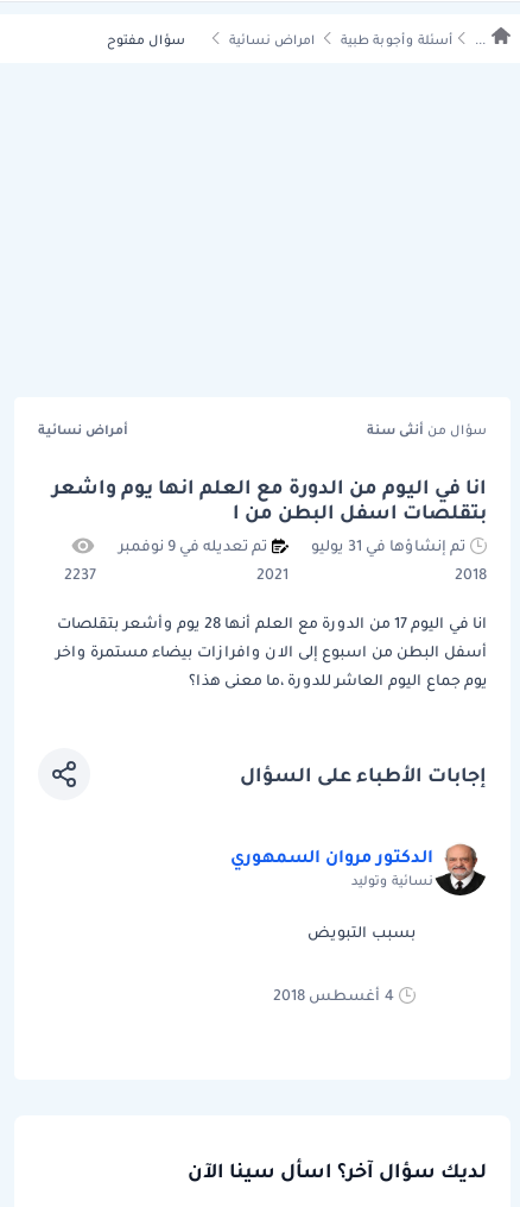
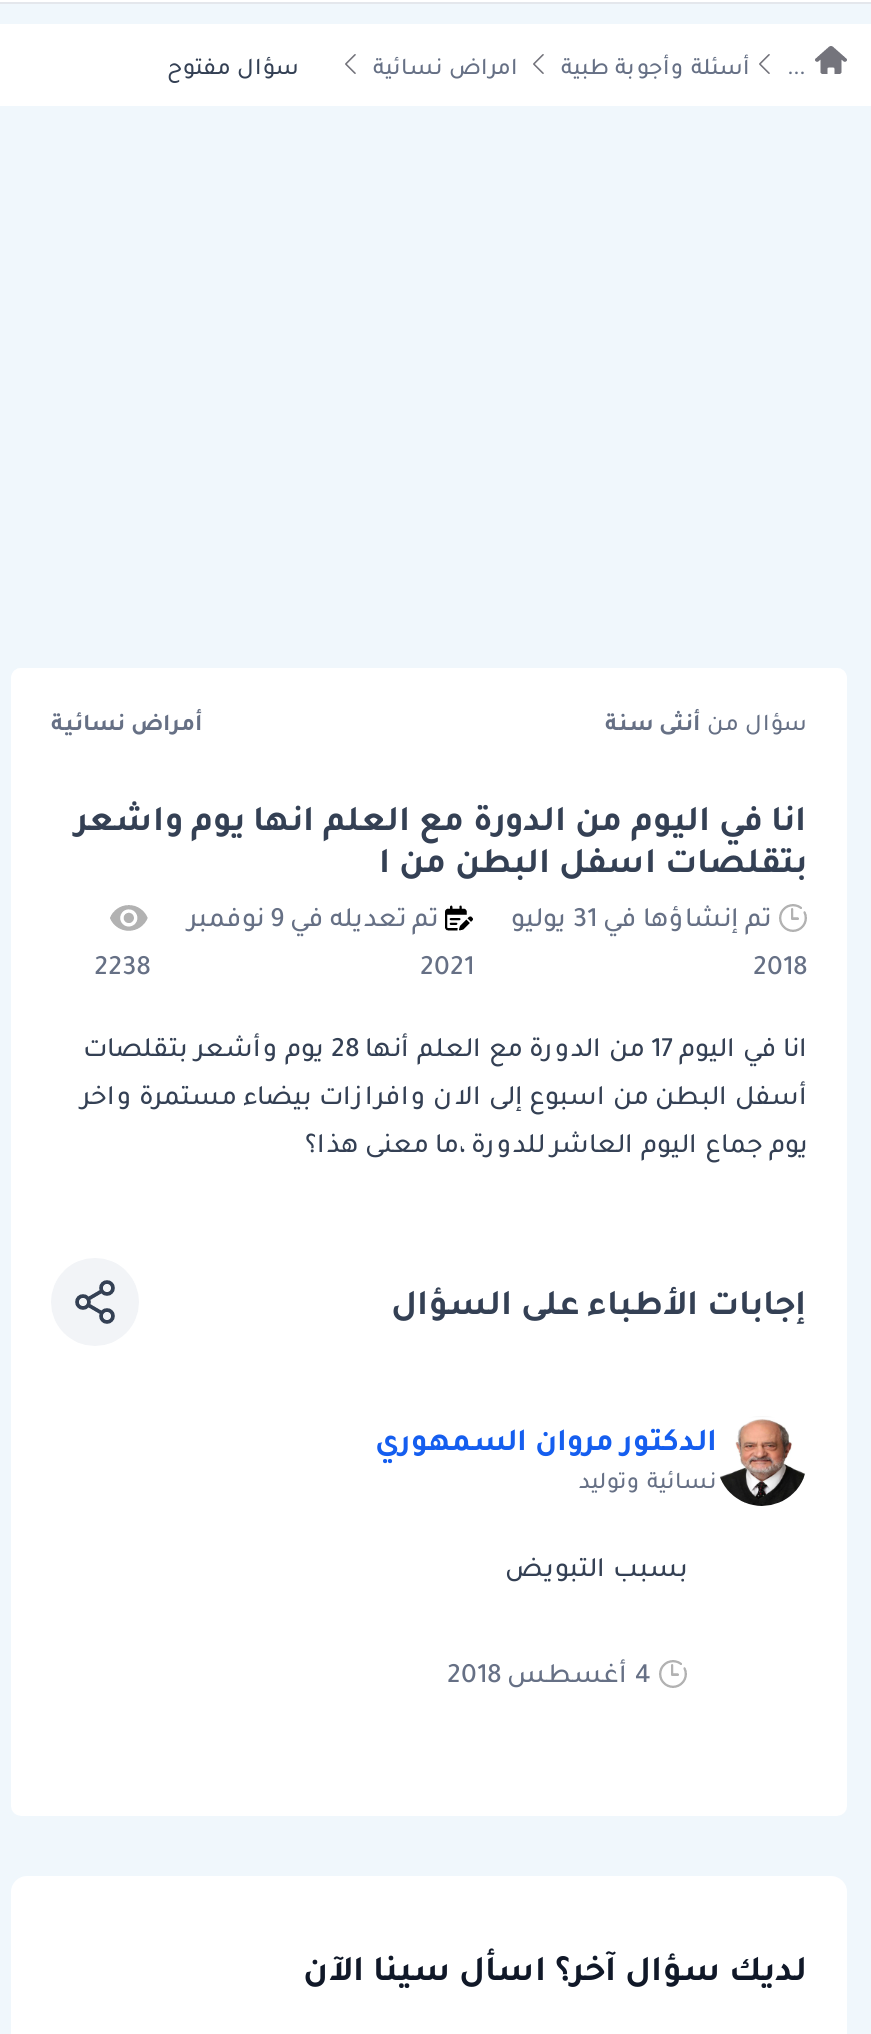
[64,562,96,585] 2237 -> [94,946,150,984] 2238

